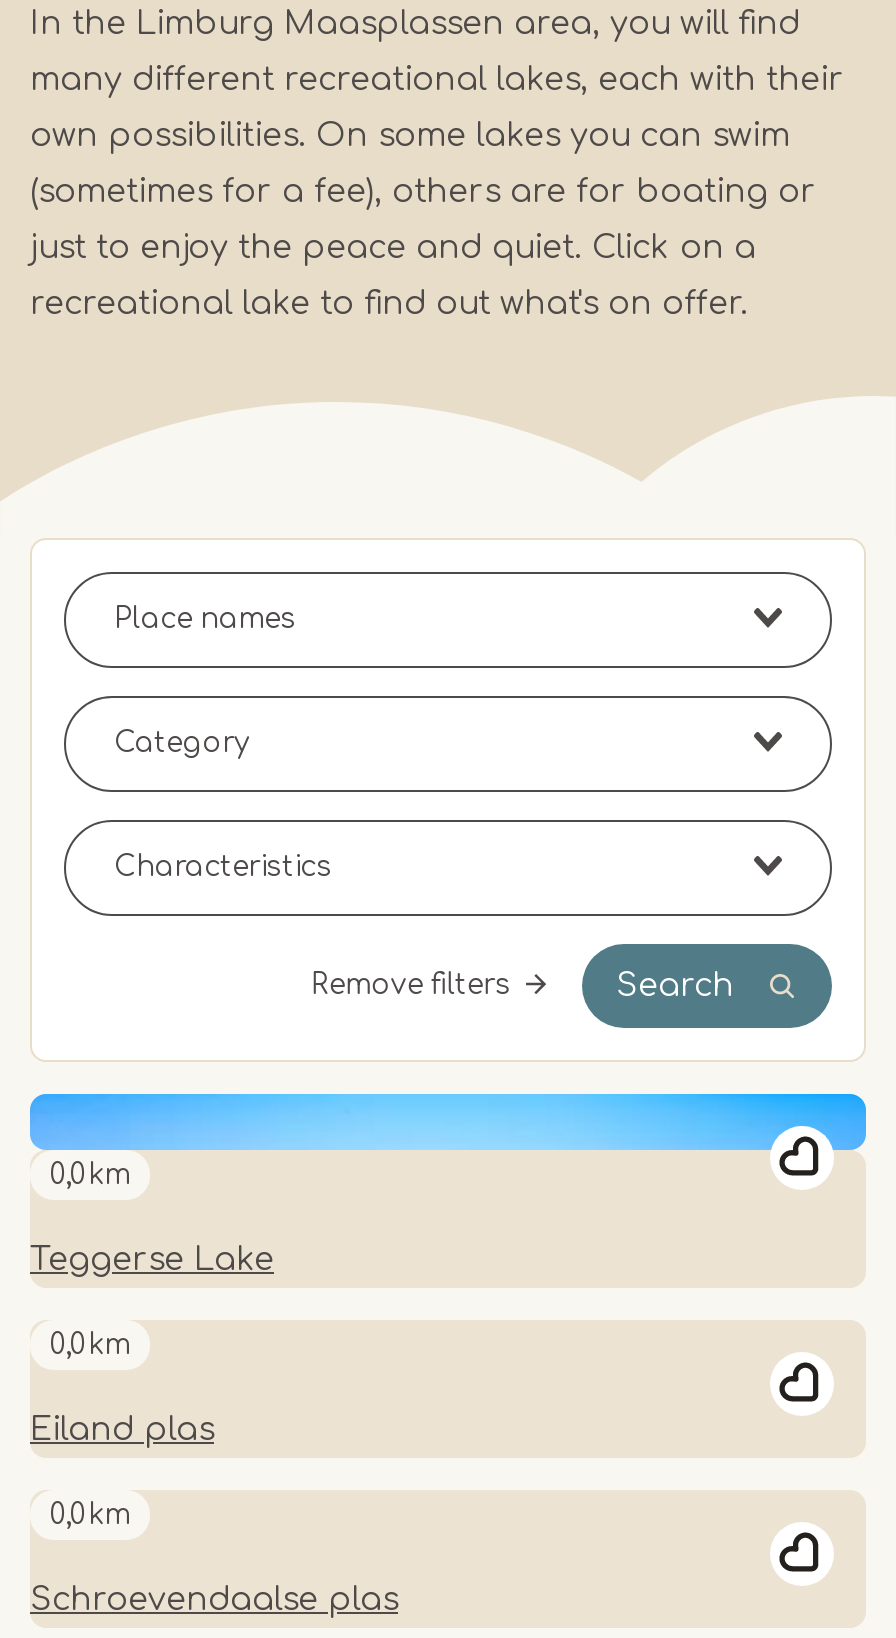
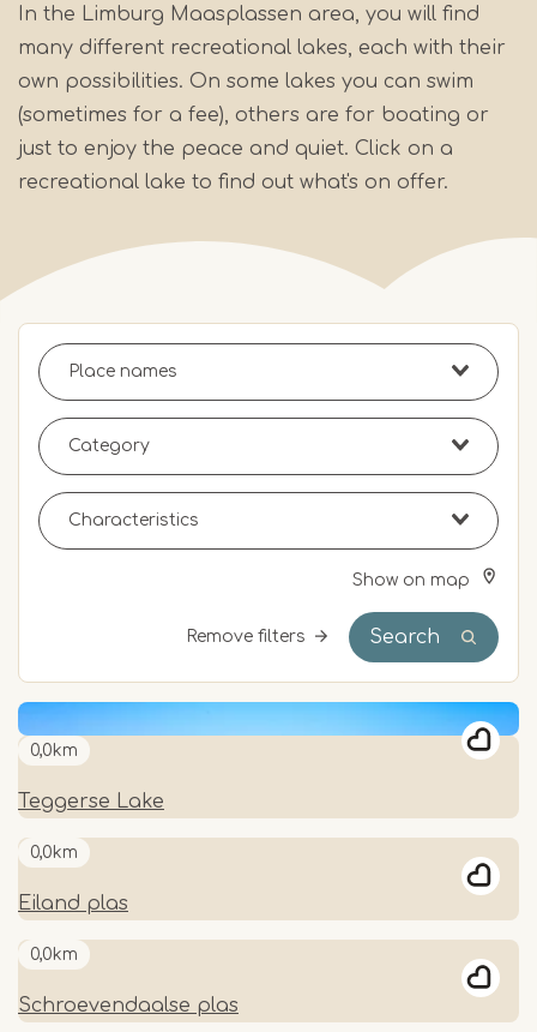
none -> [353,571,475,589] Show on map

